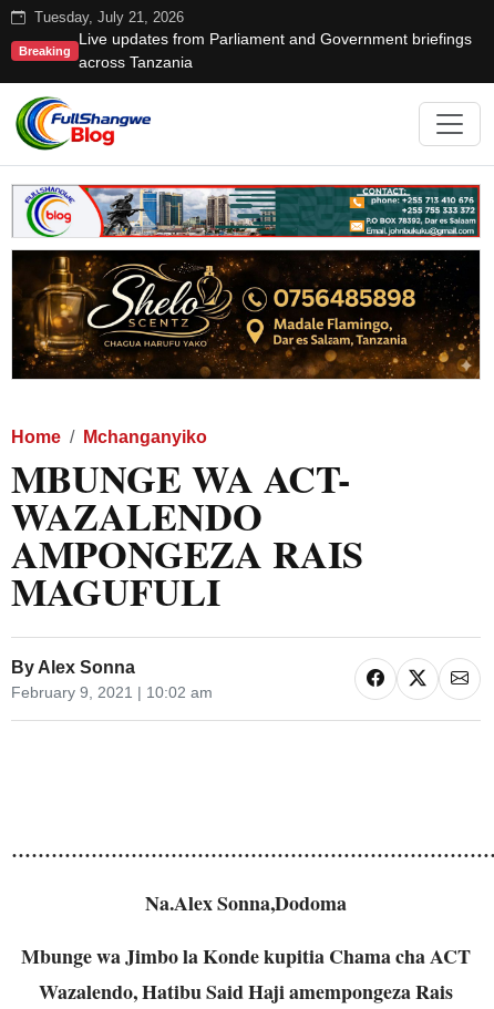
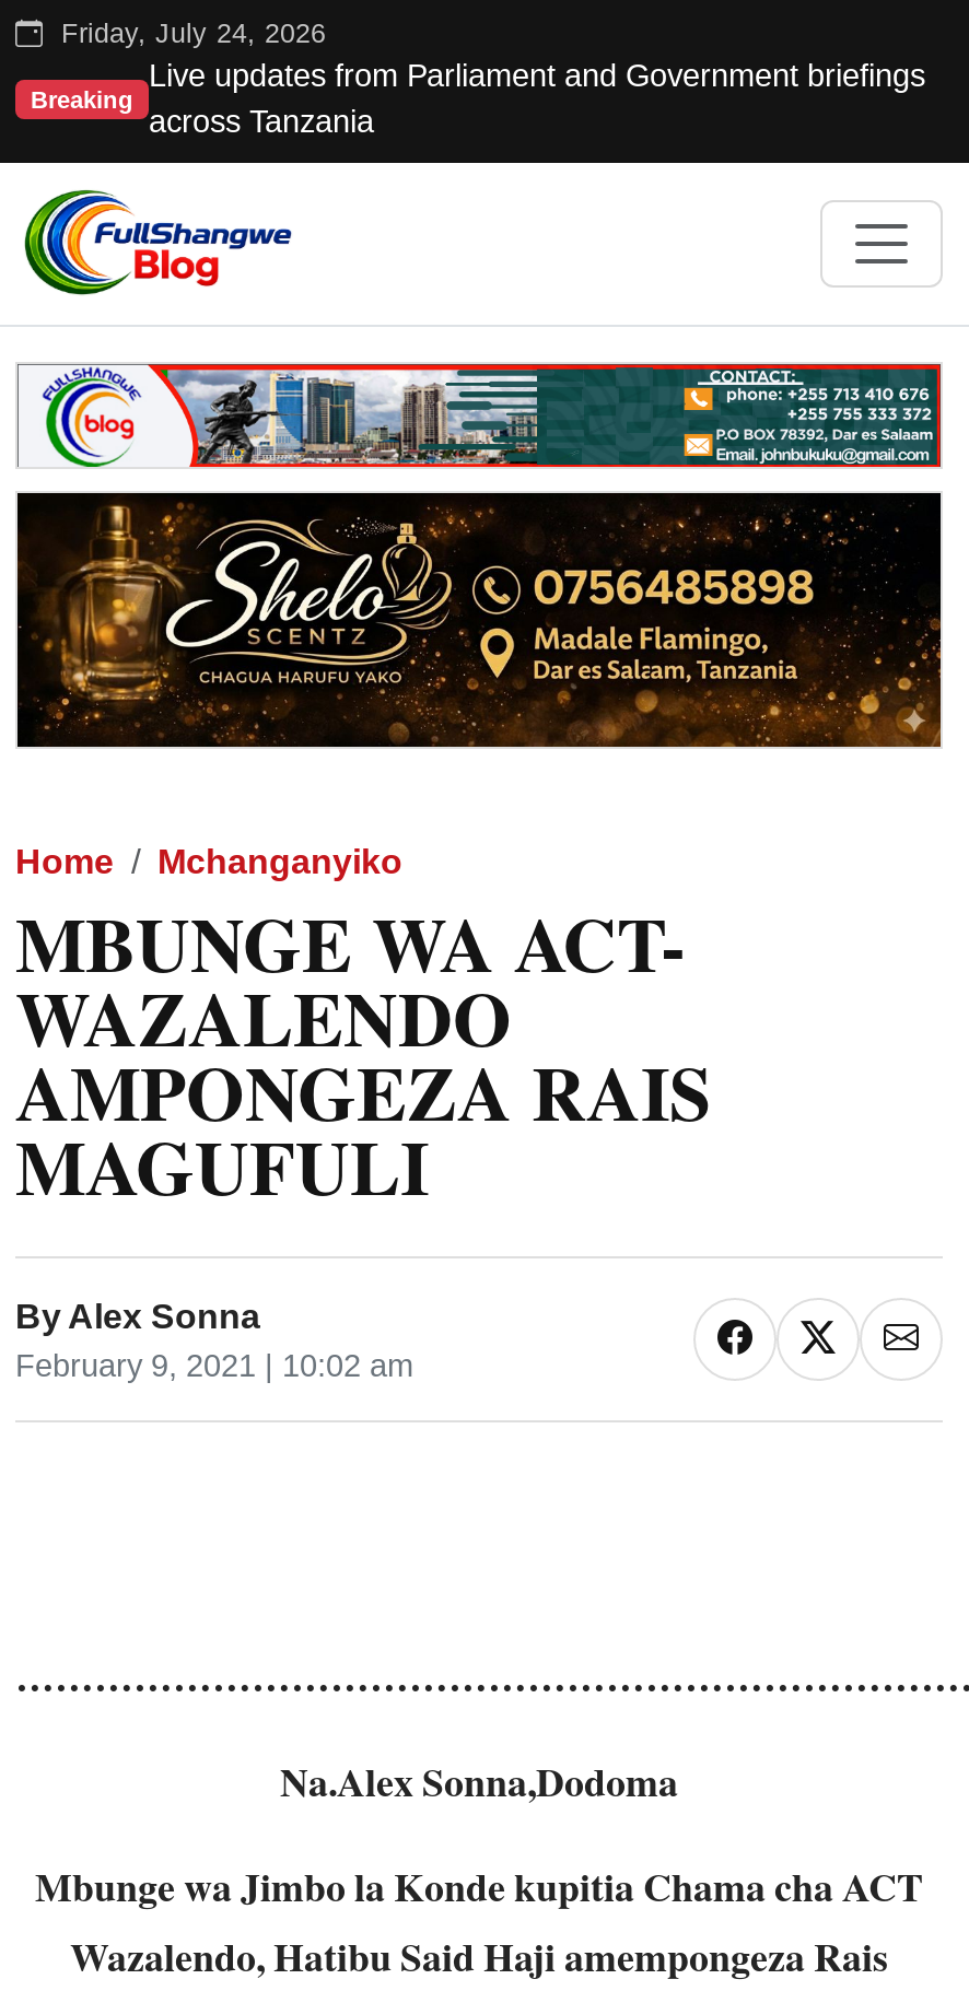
[30,10,184,25] Tuesday, July 21, 2026 -> [52,19,326,49] Friday, July 24, 2026

